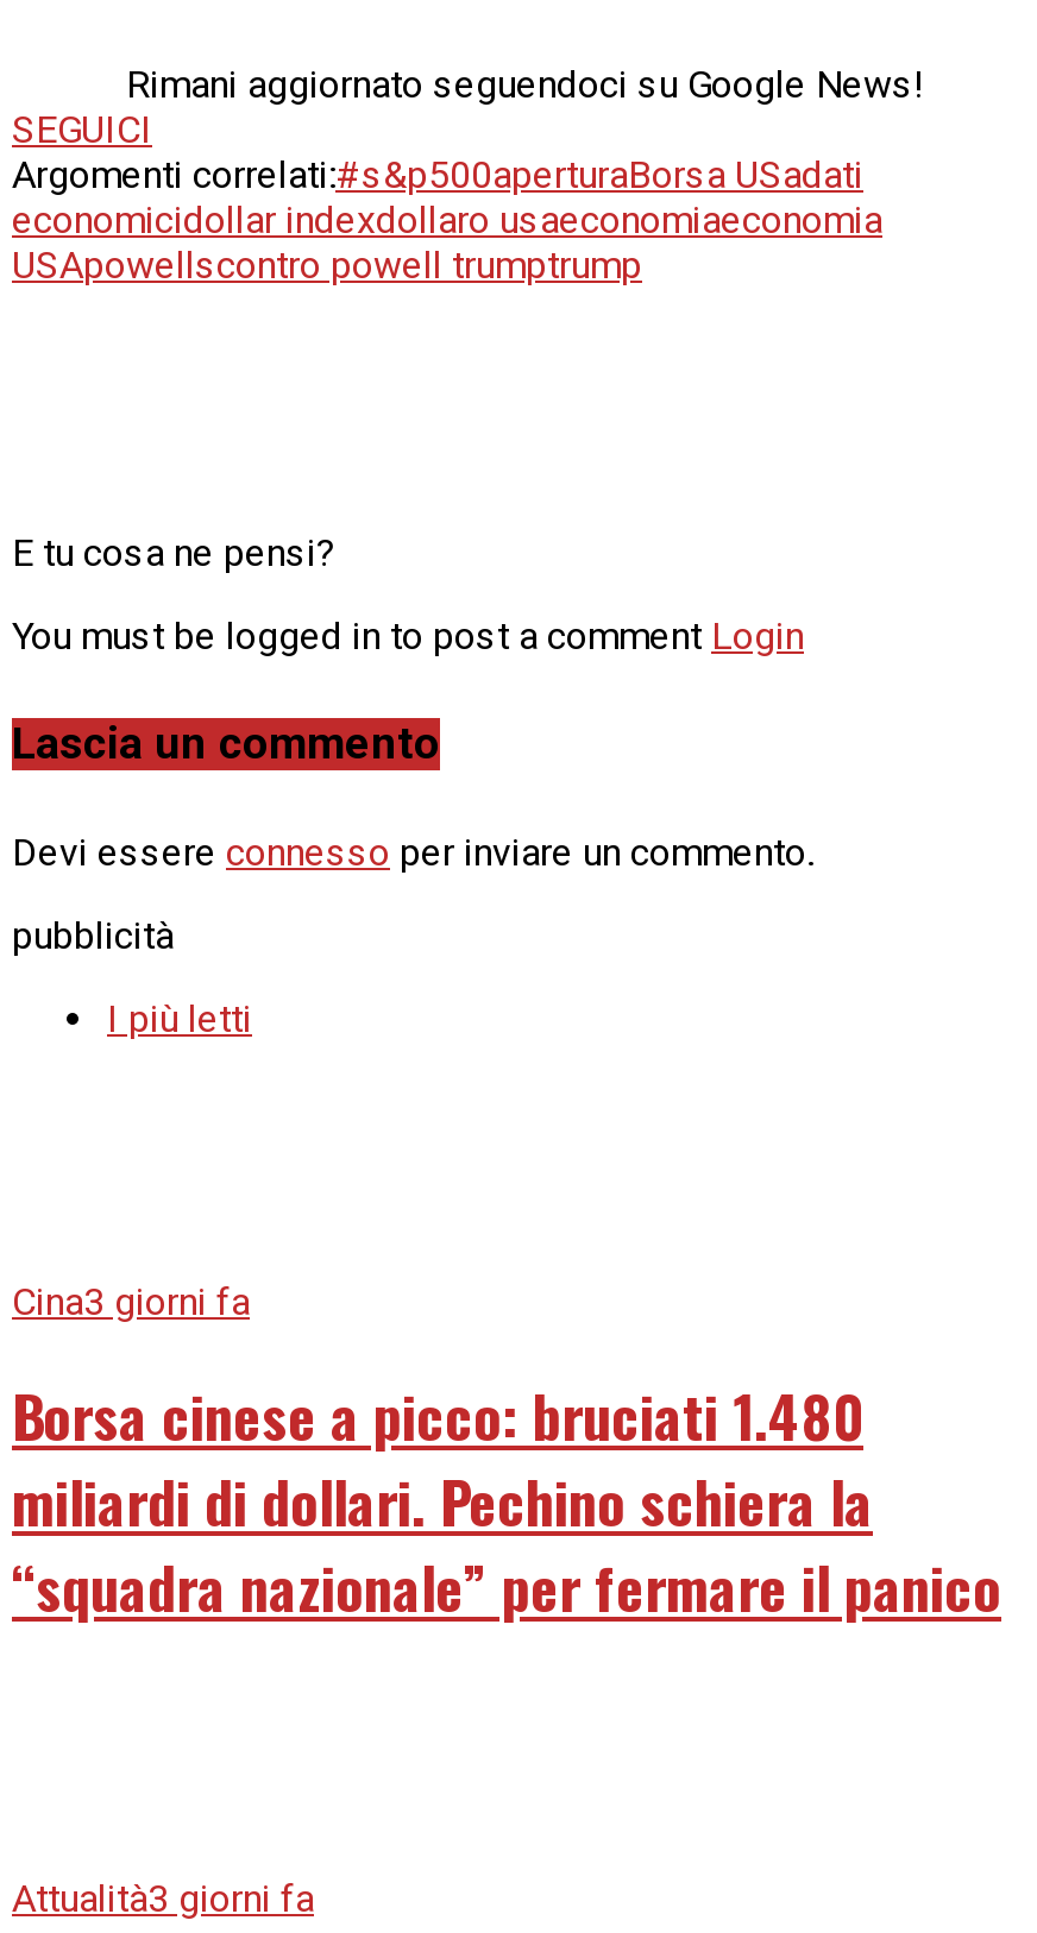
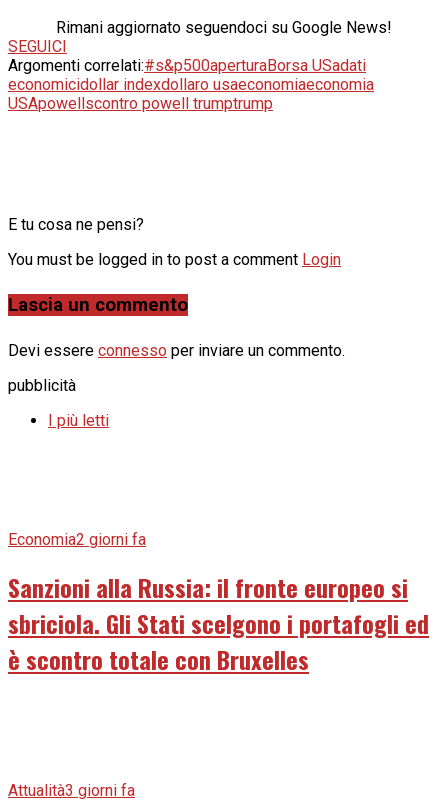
[12,1279,250,1324] Cina3 giorni fa -> [8,530,146,549] Economia2 giorni fa
[12,1371,1001,1628] Borsa cinese a picco: bruciati 1.480 | miliardi di dollari. Pechino schiera la | “squadra nazionale” per fermare il panico -> [8,569,429,677] Sanzioni alla Russia: il fronte europeo si | sbriciola. Gli Stati scelgono i portafogli ed | è scontro totale con Bruxelles

